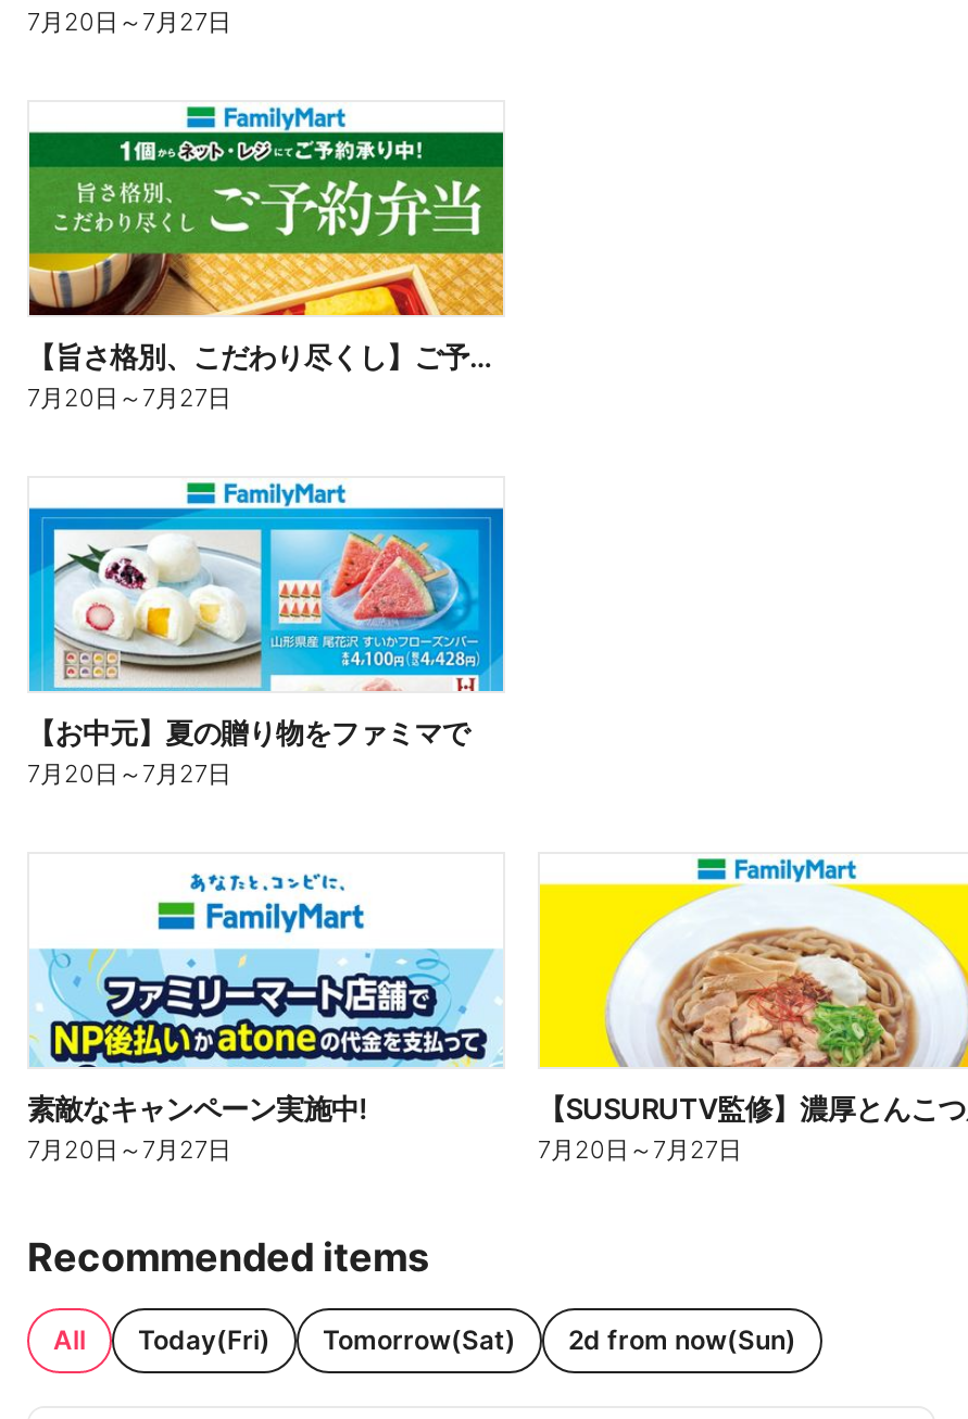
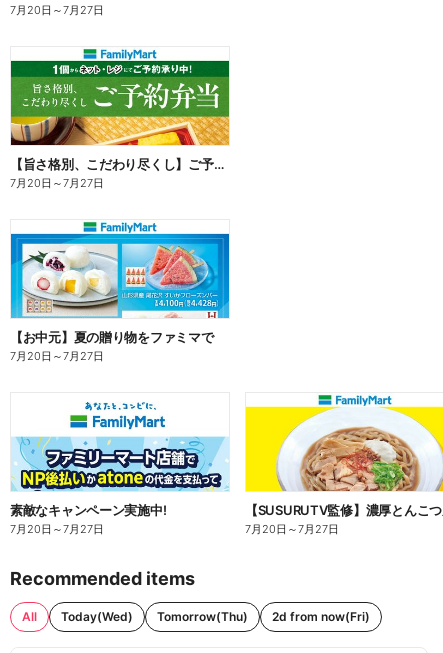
[138,1323,796,1355] Today(Fri) | Tomorrow(Sat) | 2d from now(Sun) -> [61,609,370,624] Today(Wed) | Tomorrow(Thu) | 2d from now(Fri)

